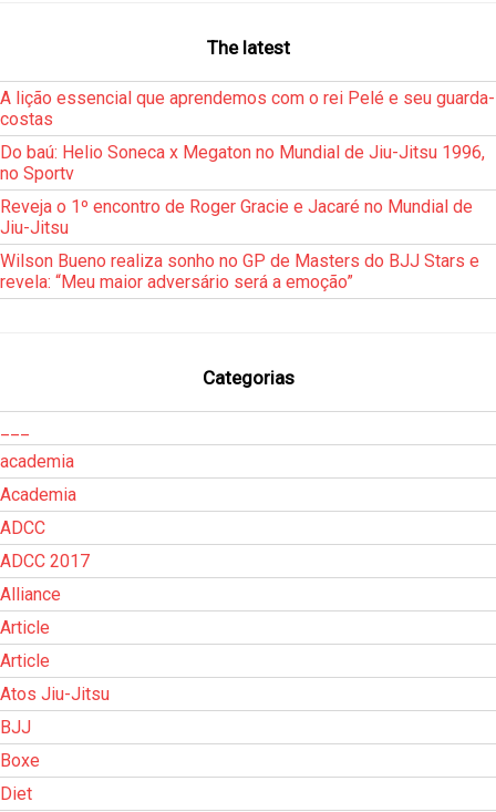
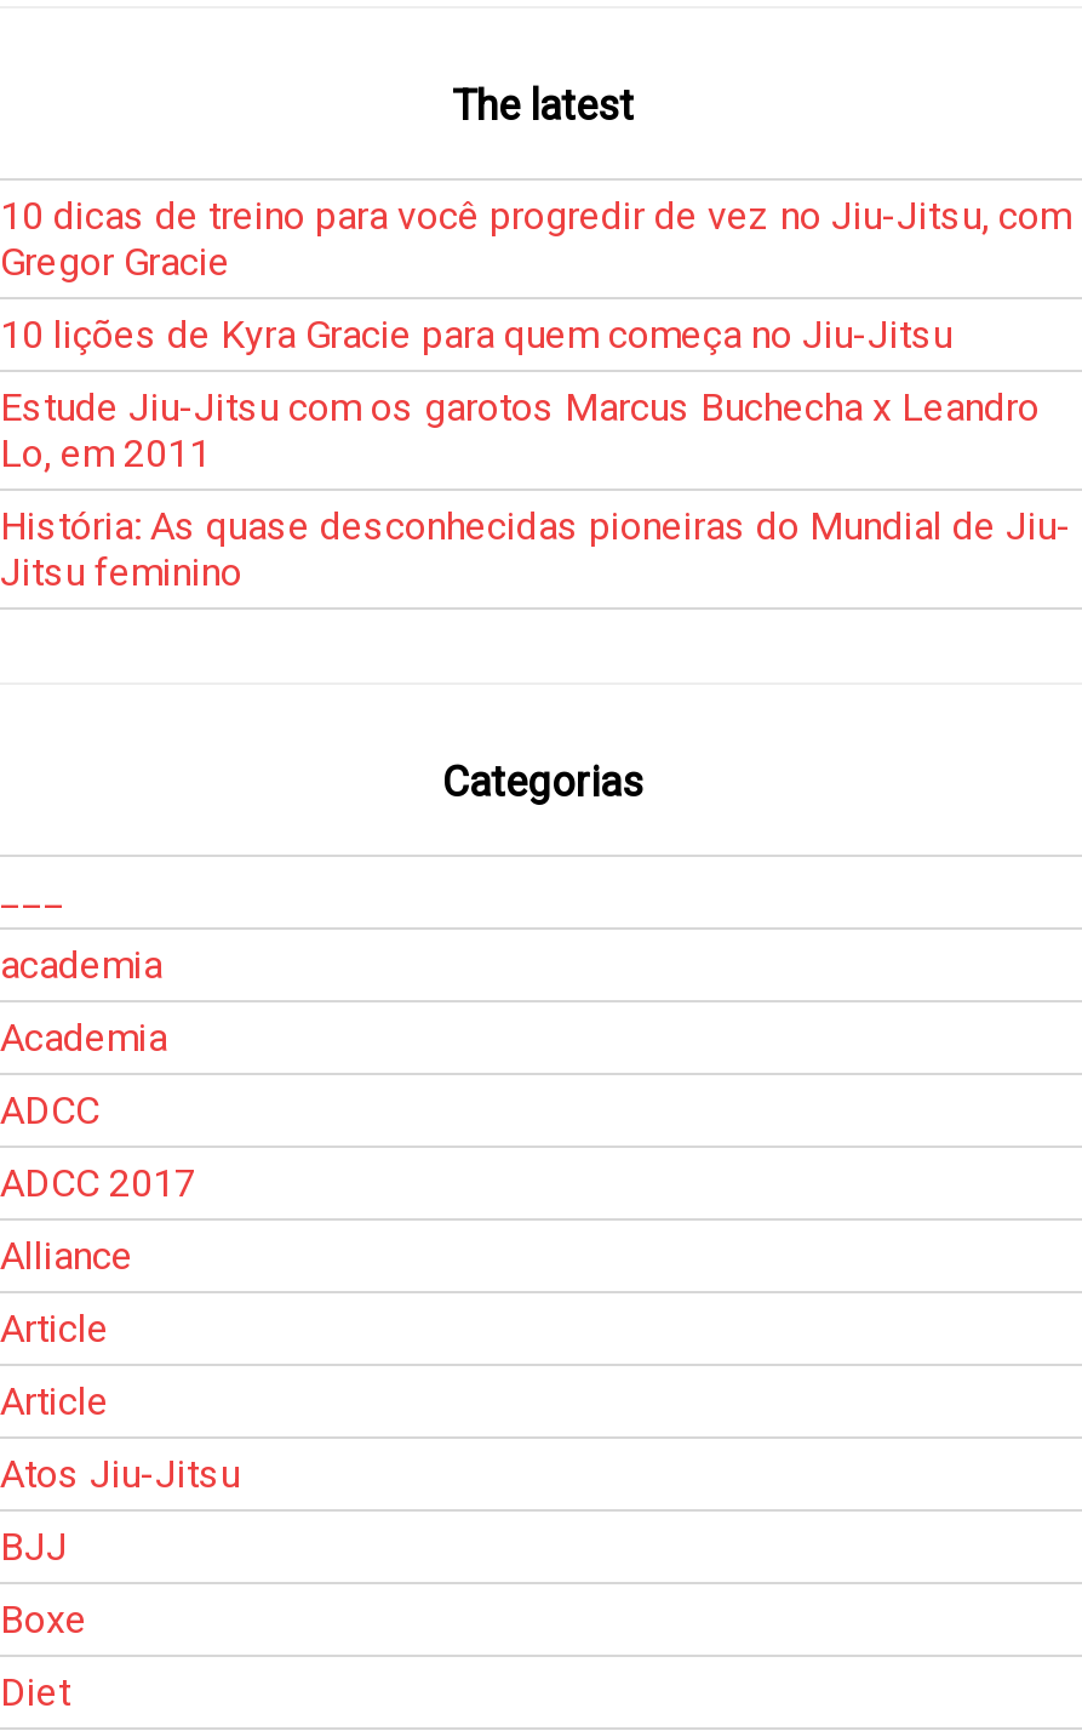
[0,88,495,130] A lição essencial que aprendemos com o rei Pelé e seu guarda- | costas -> [0,192,1071,284] 10 dicas de treino para você progredir de vez no Jiu-Jitsu, com | Gregor Gracie
[0,142,485,184] Do baú: Helio Soneca x Megaton no Mundial de Jiu-Jitsu 1996, | no Sportv -> [0,310,952,356] 10 lições de Kyra Gracie para quem começa no Jiu-Jitsu
[0,196,473,238] Reveja o 1º encontro de Roger Gracie e Jacaré no Mundial de | Jiu-Jitsu -> [0,383,1040,475] Estude Jiu-Jitsu com os garotos Marcus Buchecha x Leandro | Lo, em 2011
[0,250,479,292] Wilson Bueno realiza sonho no GP de Masters do BJJ Stars e | revela: “Meu maior adversário será a emoção” -> [0,502,1071,594] História: As quase desconhecidas pioneiras do Mundial de Jiu- | Jitsu feminino

